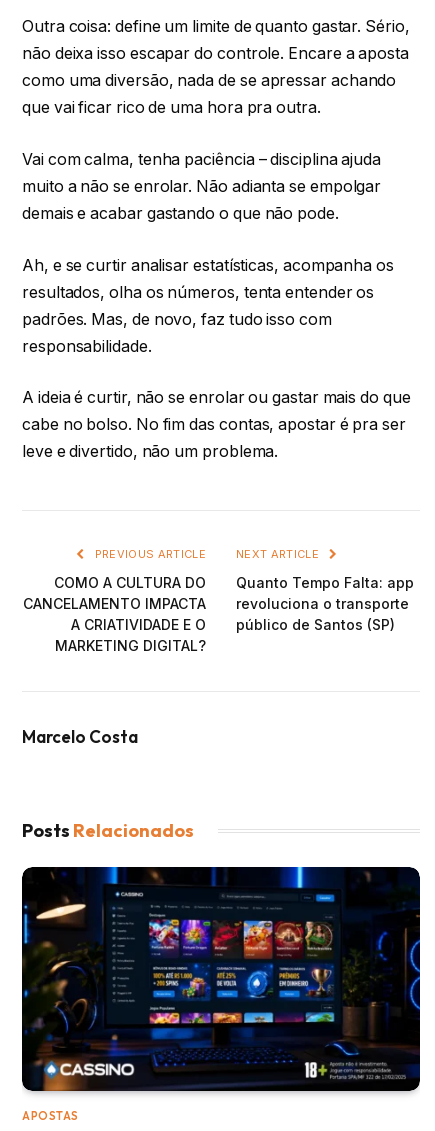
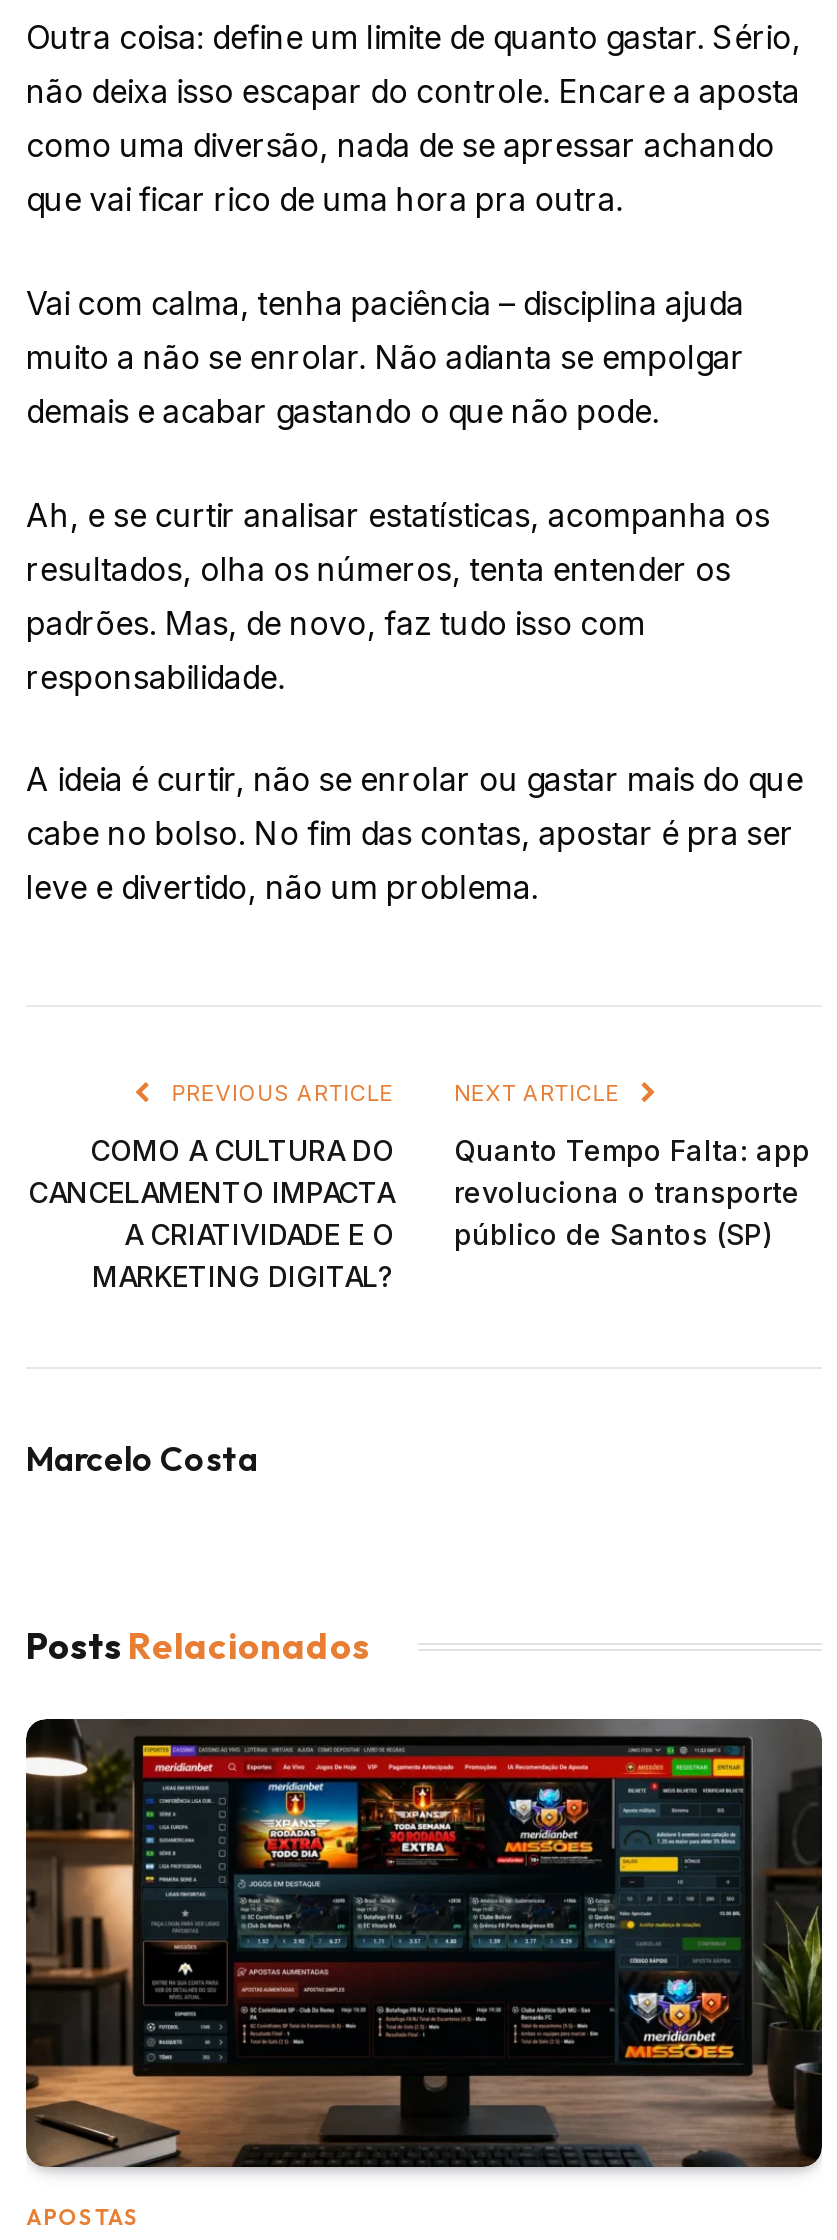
[21,866,421,1092] [image] -> [24,1717,824,2169] [image]

